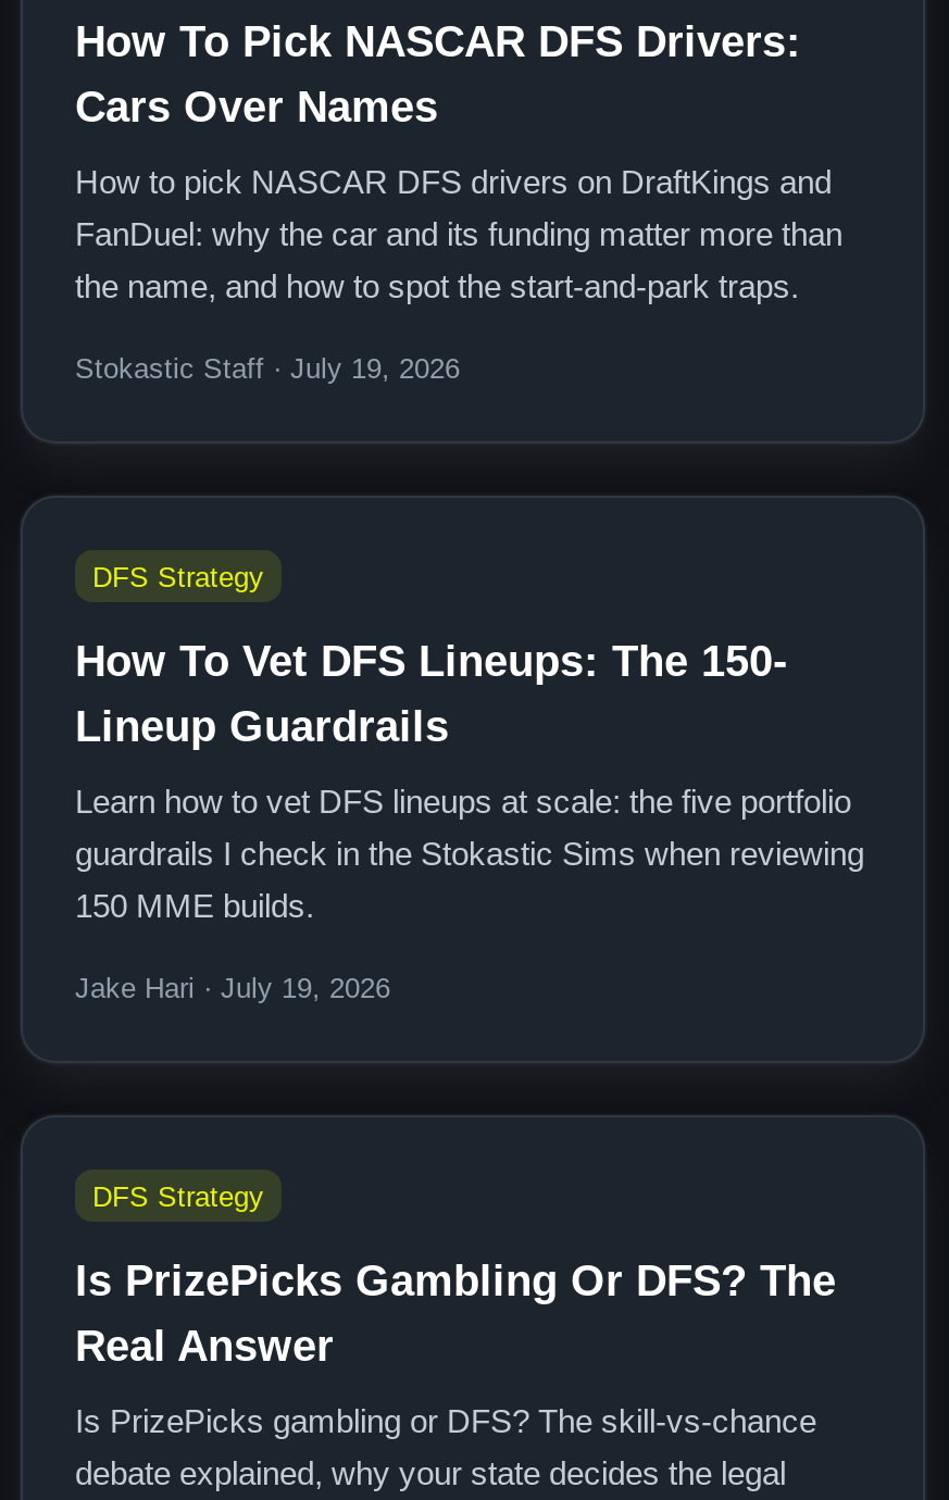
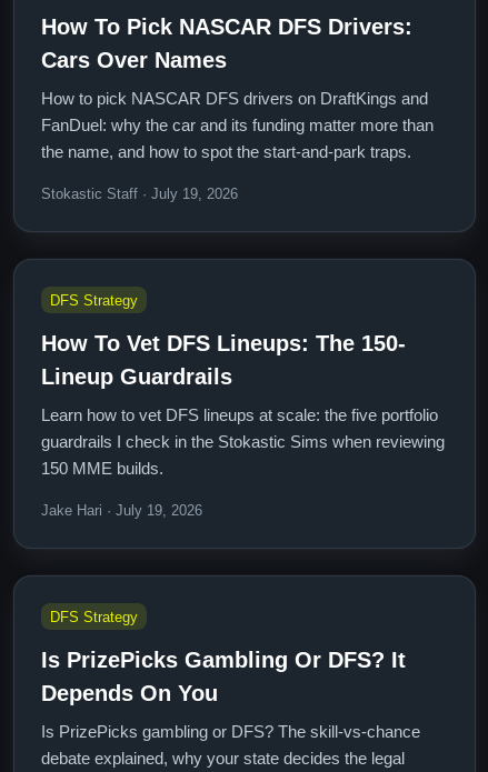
[75,1257,836,1370] Is PrizePicks Gambling Or DFS? The | Real Answer -> [41,648,406,705] Is PrizePicks Gambling Or DFS? It | Depends On You

